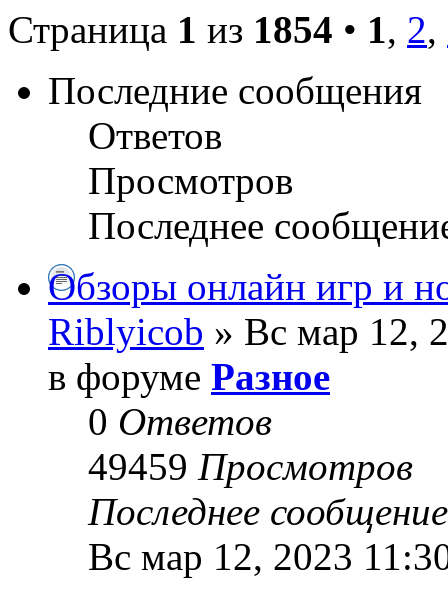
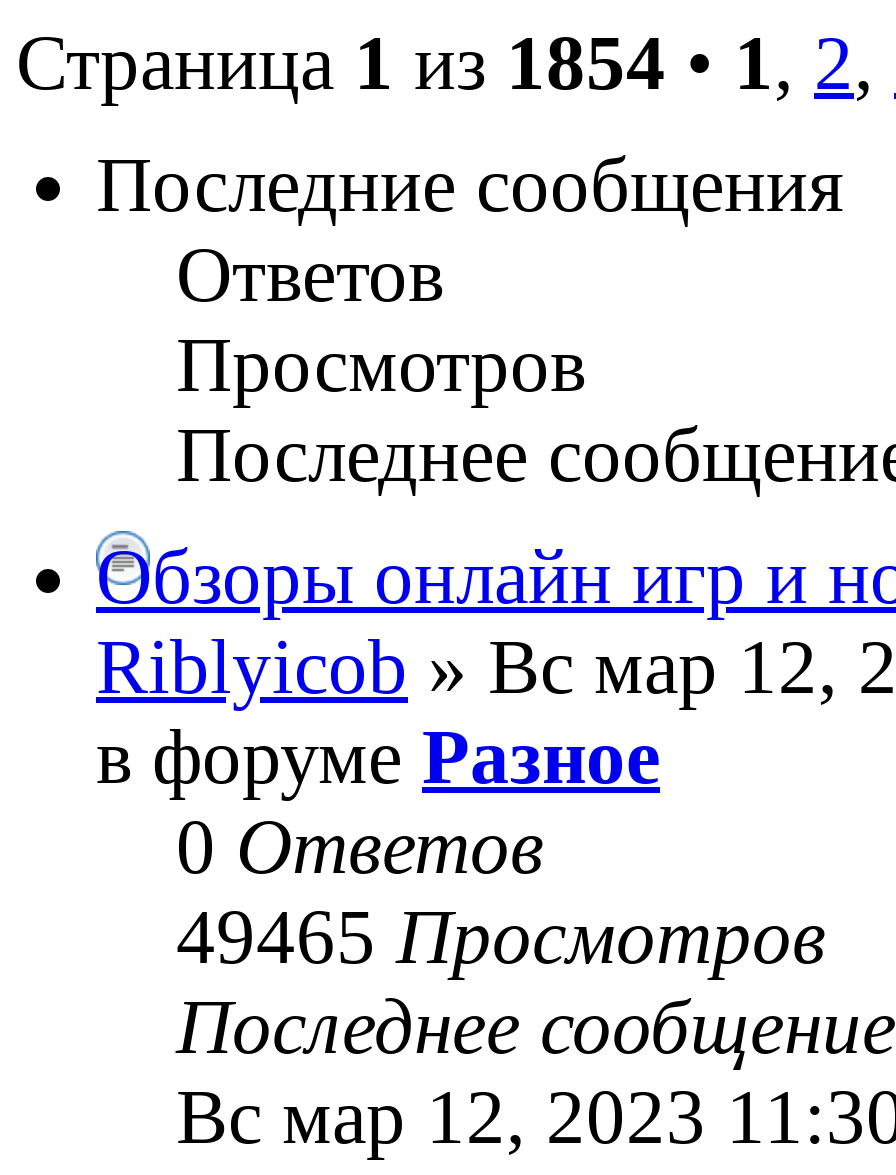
[88,445,413,488] 49459 Просмотров -> [176,894,826,980] 49465 Просмотров

